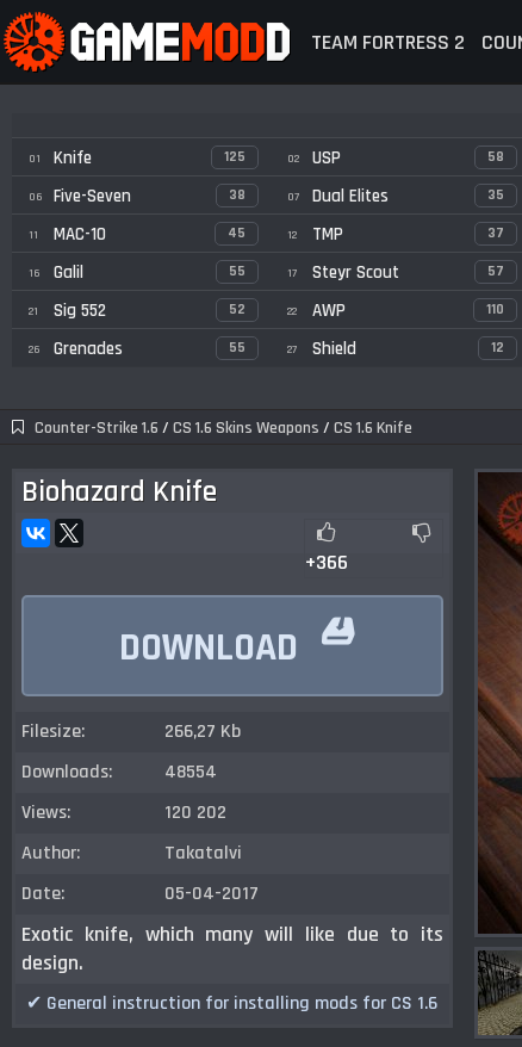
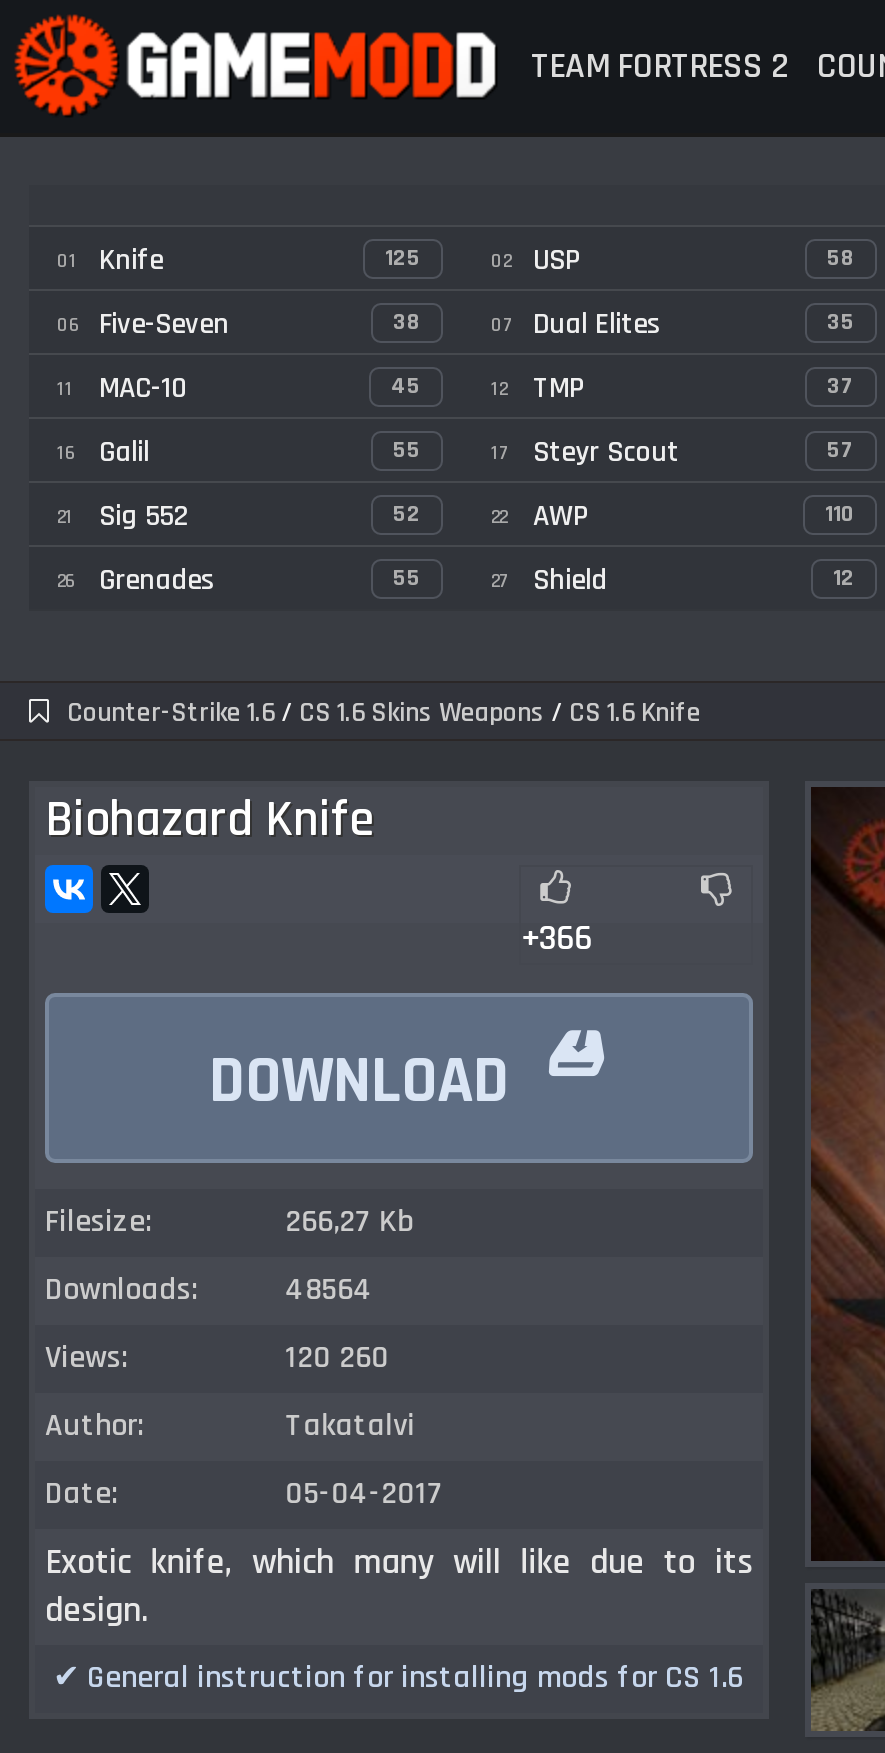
[165,760,217,785] 48554 -> [285,1269,373,1311] 48564
[165,800,227,825] 120 202 -> [285,1337,389,1379] 120 260

